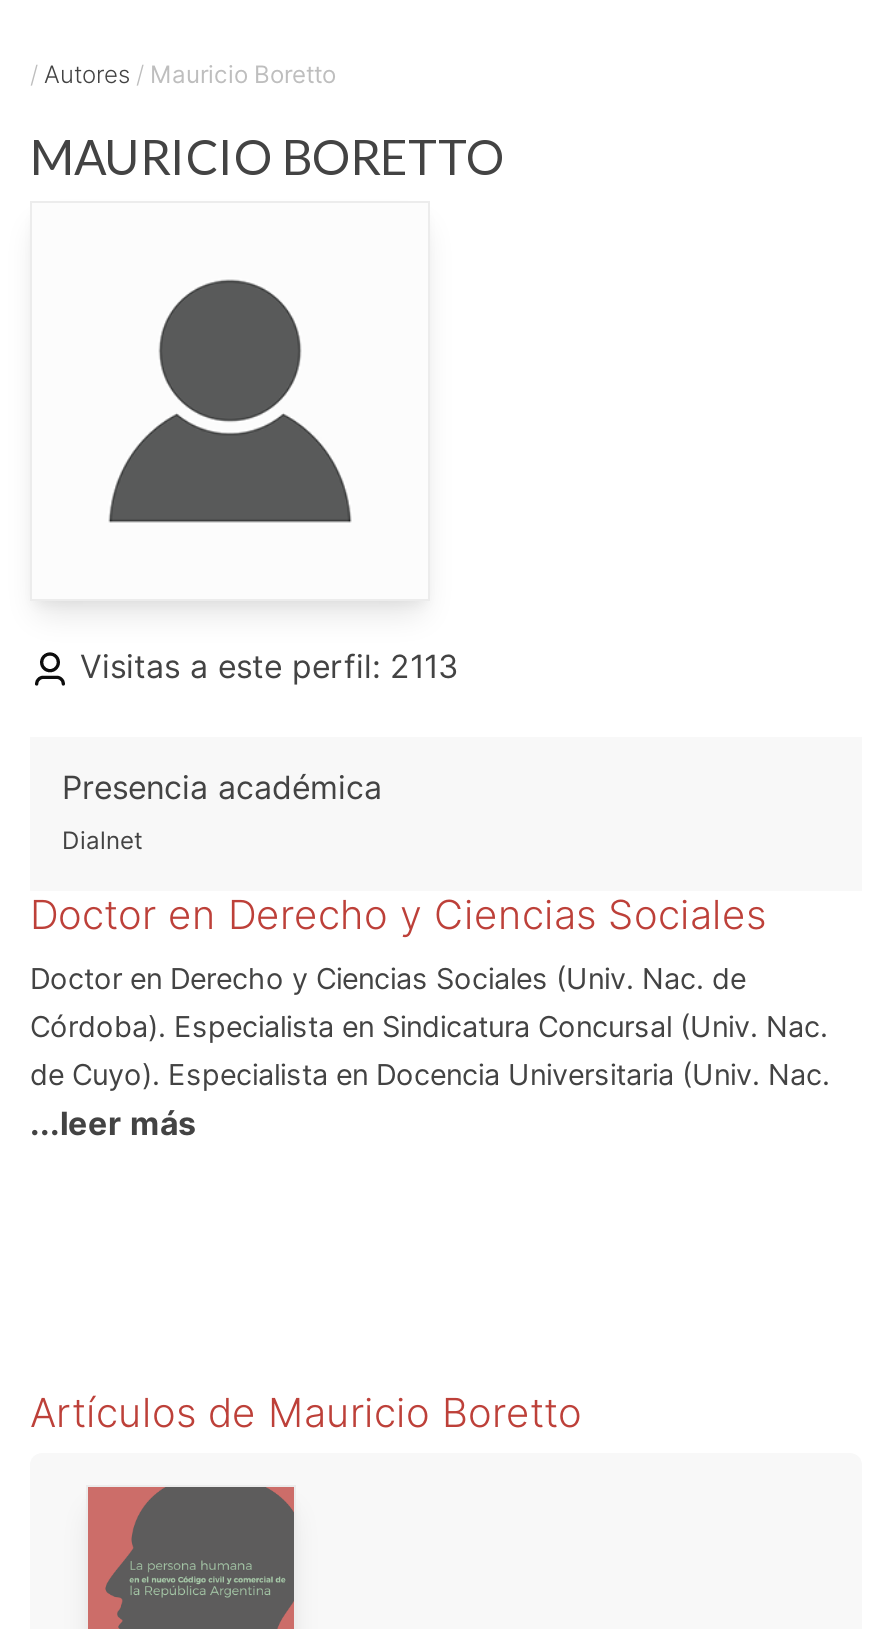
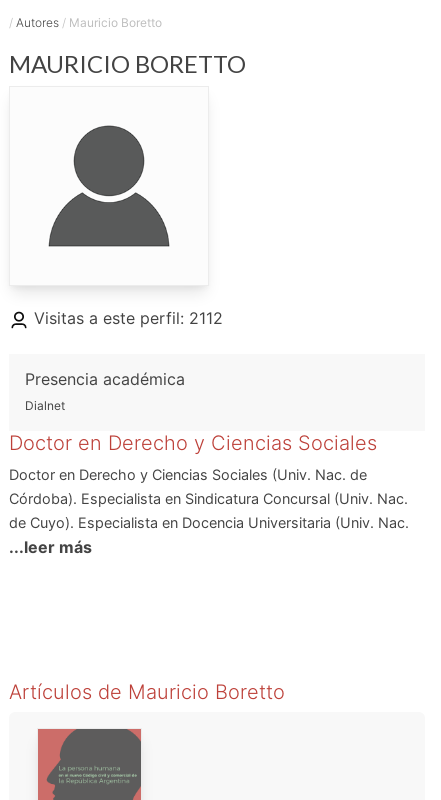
[70,646,458,686] Visitas a este perfil: 2113 -> [29,308,223,328] Visitas a este perfil: 2112

